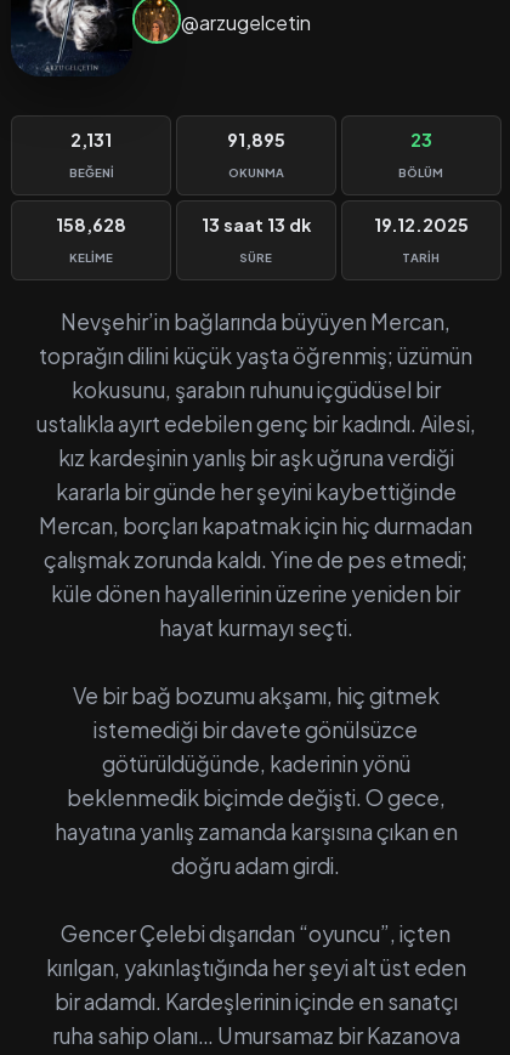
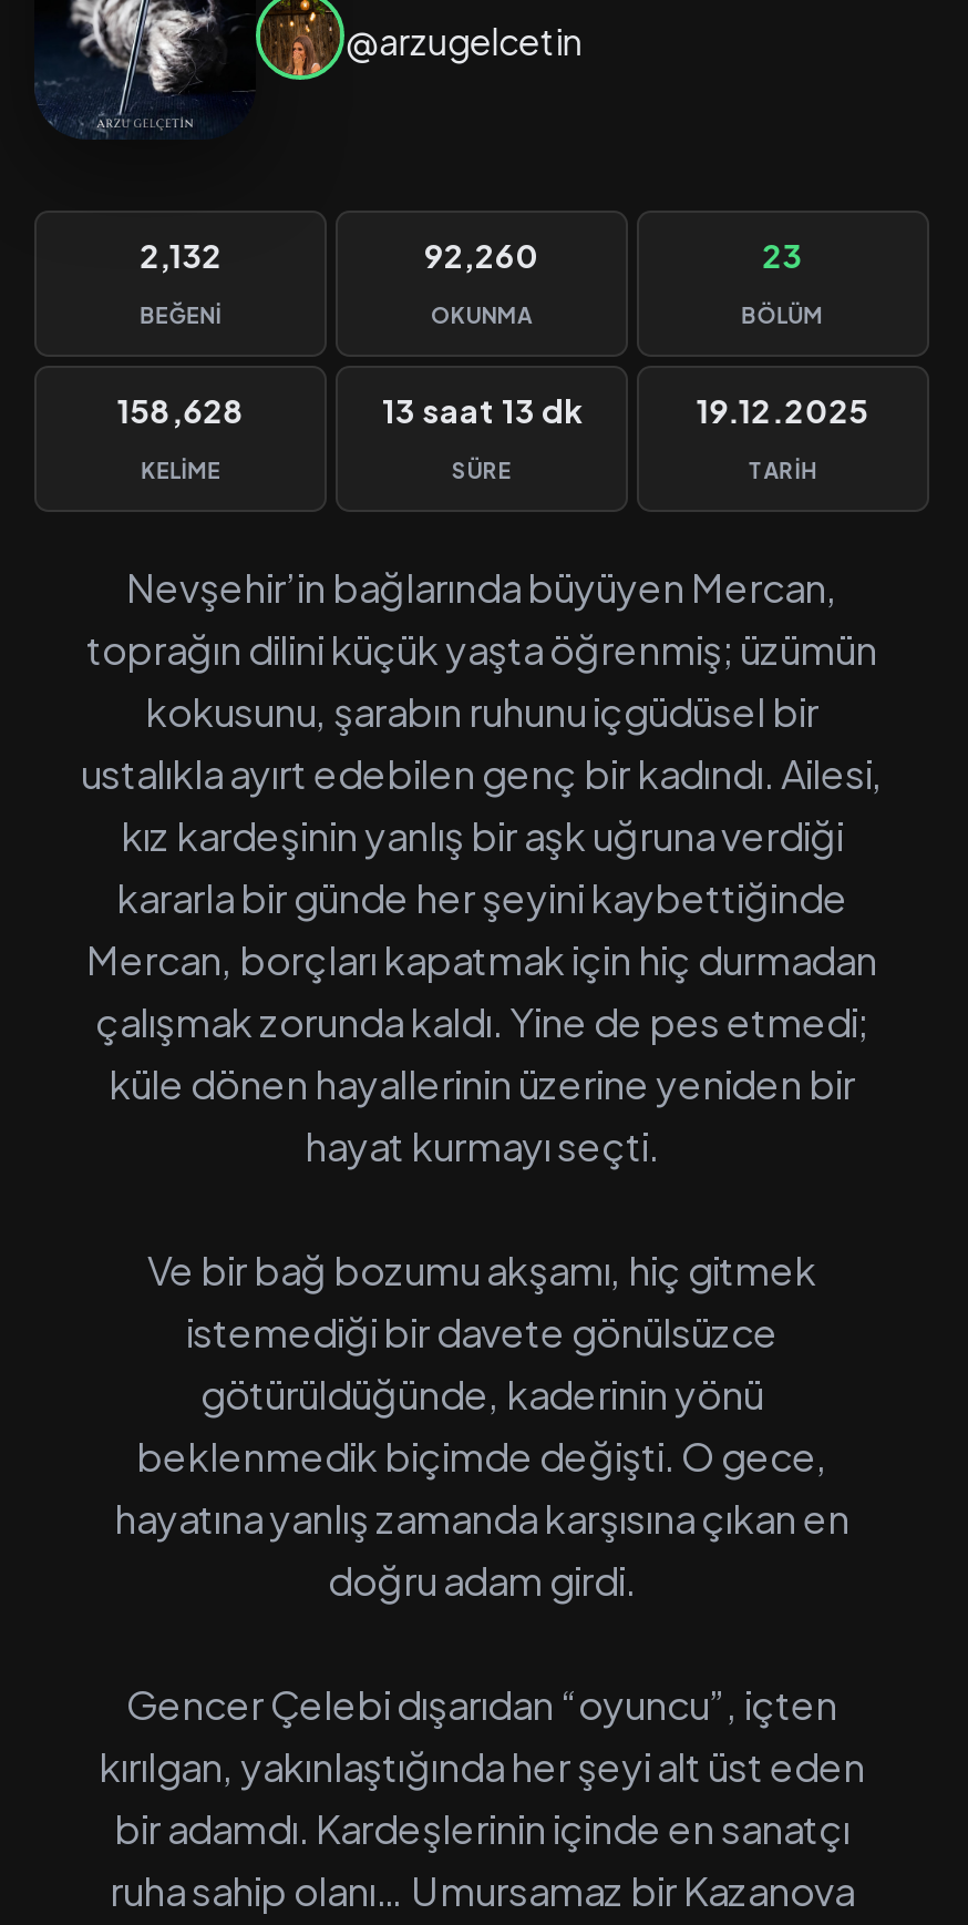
[71,129,112,151] 2,131 -> [140,235,222,275] 2,132
[227,129,285,151] 91,895 -> [424,235,539,275] 92,260

